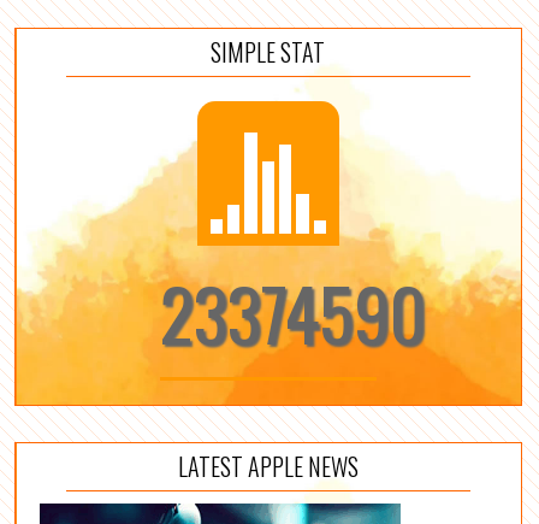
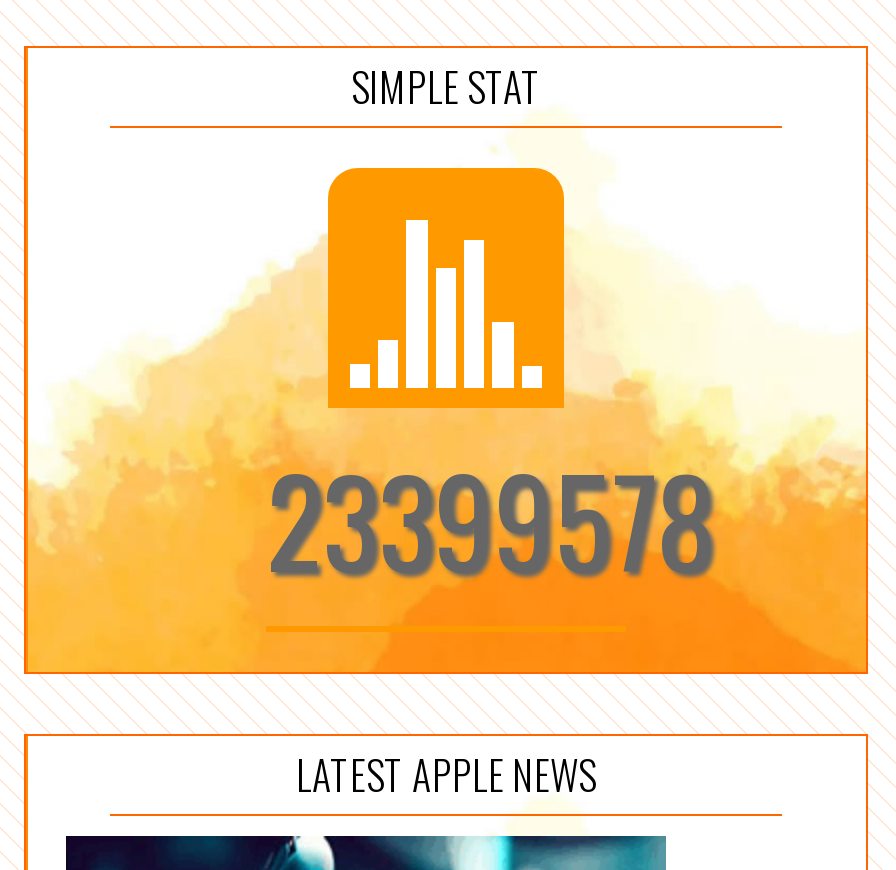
[160,258,426,365] 23374590 -> [266,428,716,606] 23399578

